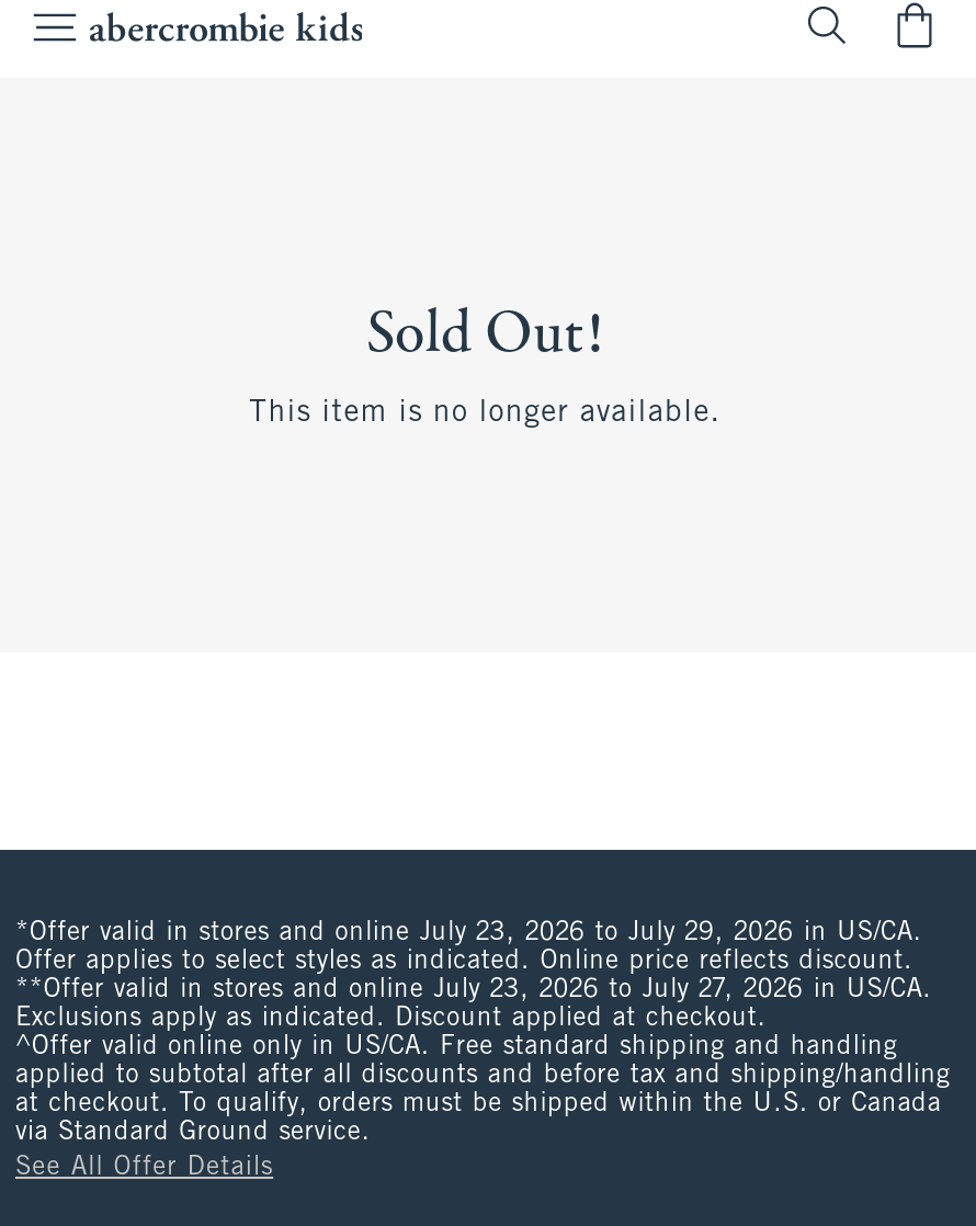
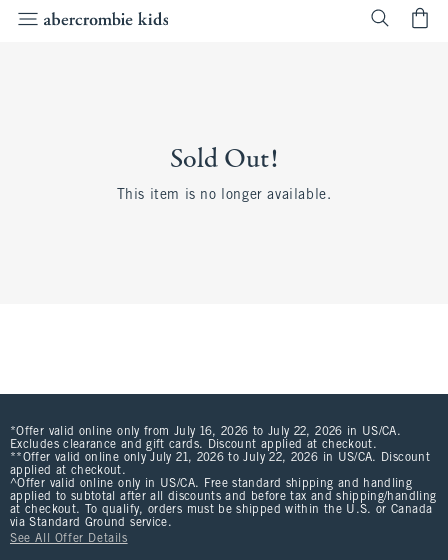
[15,920,932,1032] *Offer valid in stores and online July 23, 2026 to July 29, 2026 in US/CA. | Offer applies to select styles as indicated. Online price reflects discount. | **Offer valid in stores and online July 23, 2026 to July 27, 2026 in US/CA. | Exclusions apply as indicated. Discount applied at checkout. -> [10,426,430,477] *Offer valid online only from July 16, 2026 to July 22, 2026 in US/CA. | Excludes clearance and gift cards. Discount applied at checkout. | **Offer valid online only July 21, 2026 to July 22, 2026 in US/CA. Discount | applied at checkout.

